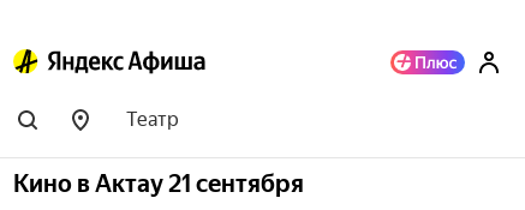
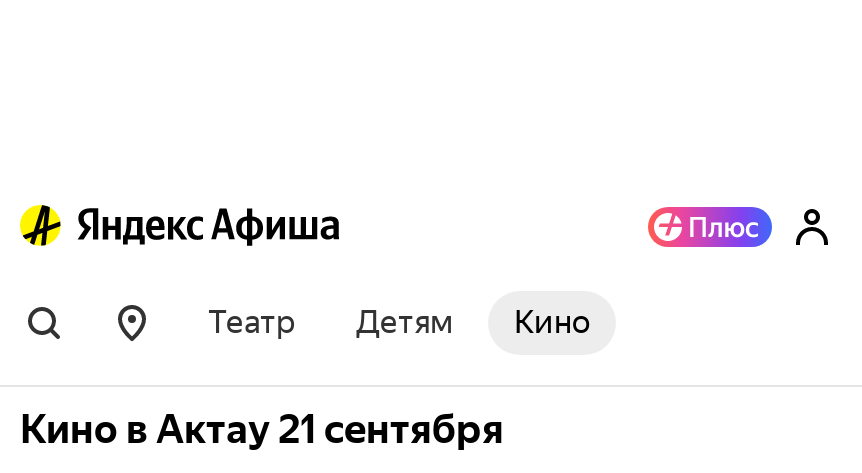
none -> [356,303,590,341] Детям | Кино

